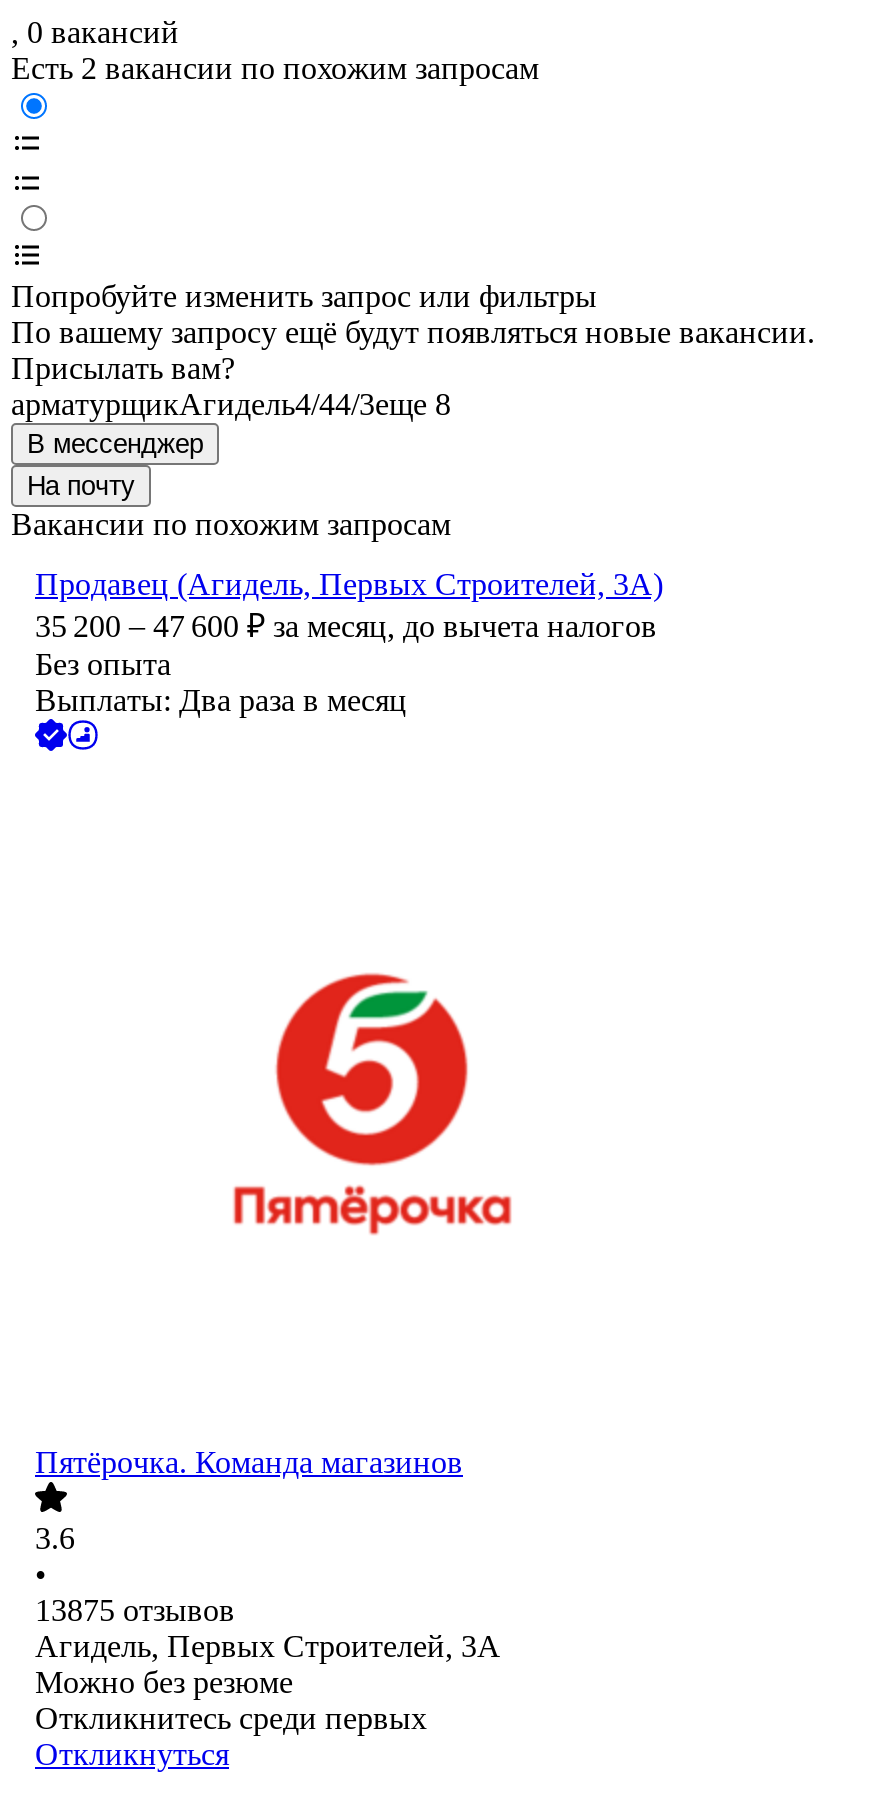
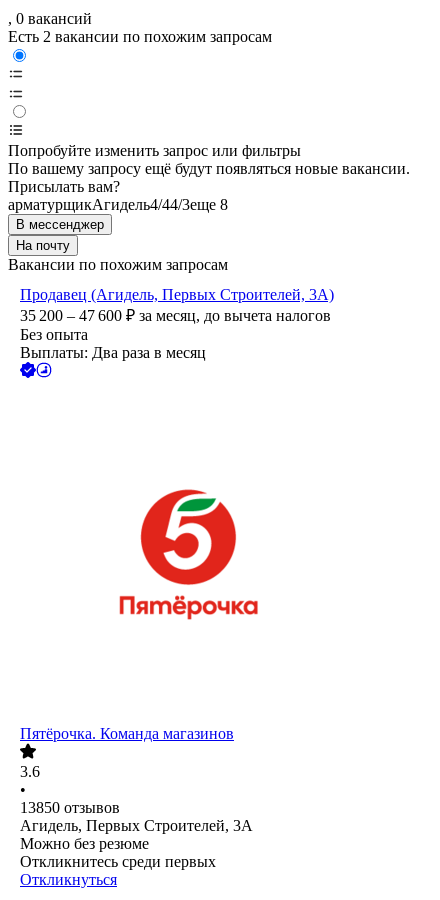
[35,1594,235,1628] 13875 отзывов -> [20,799,120,816] 13850 отзывов

